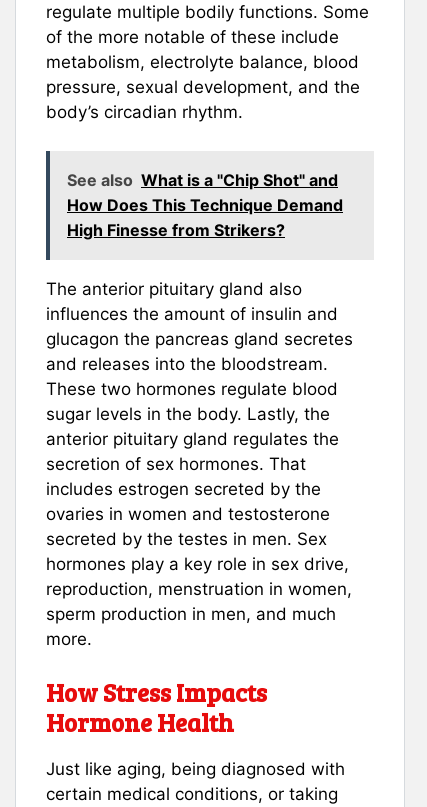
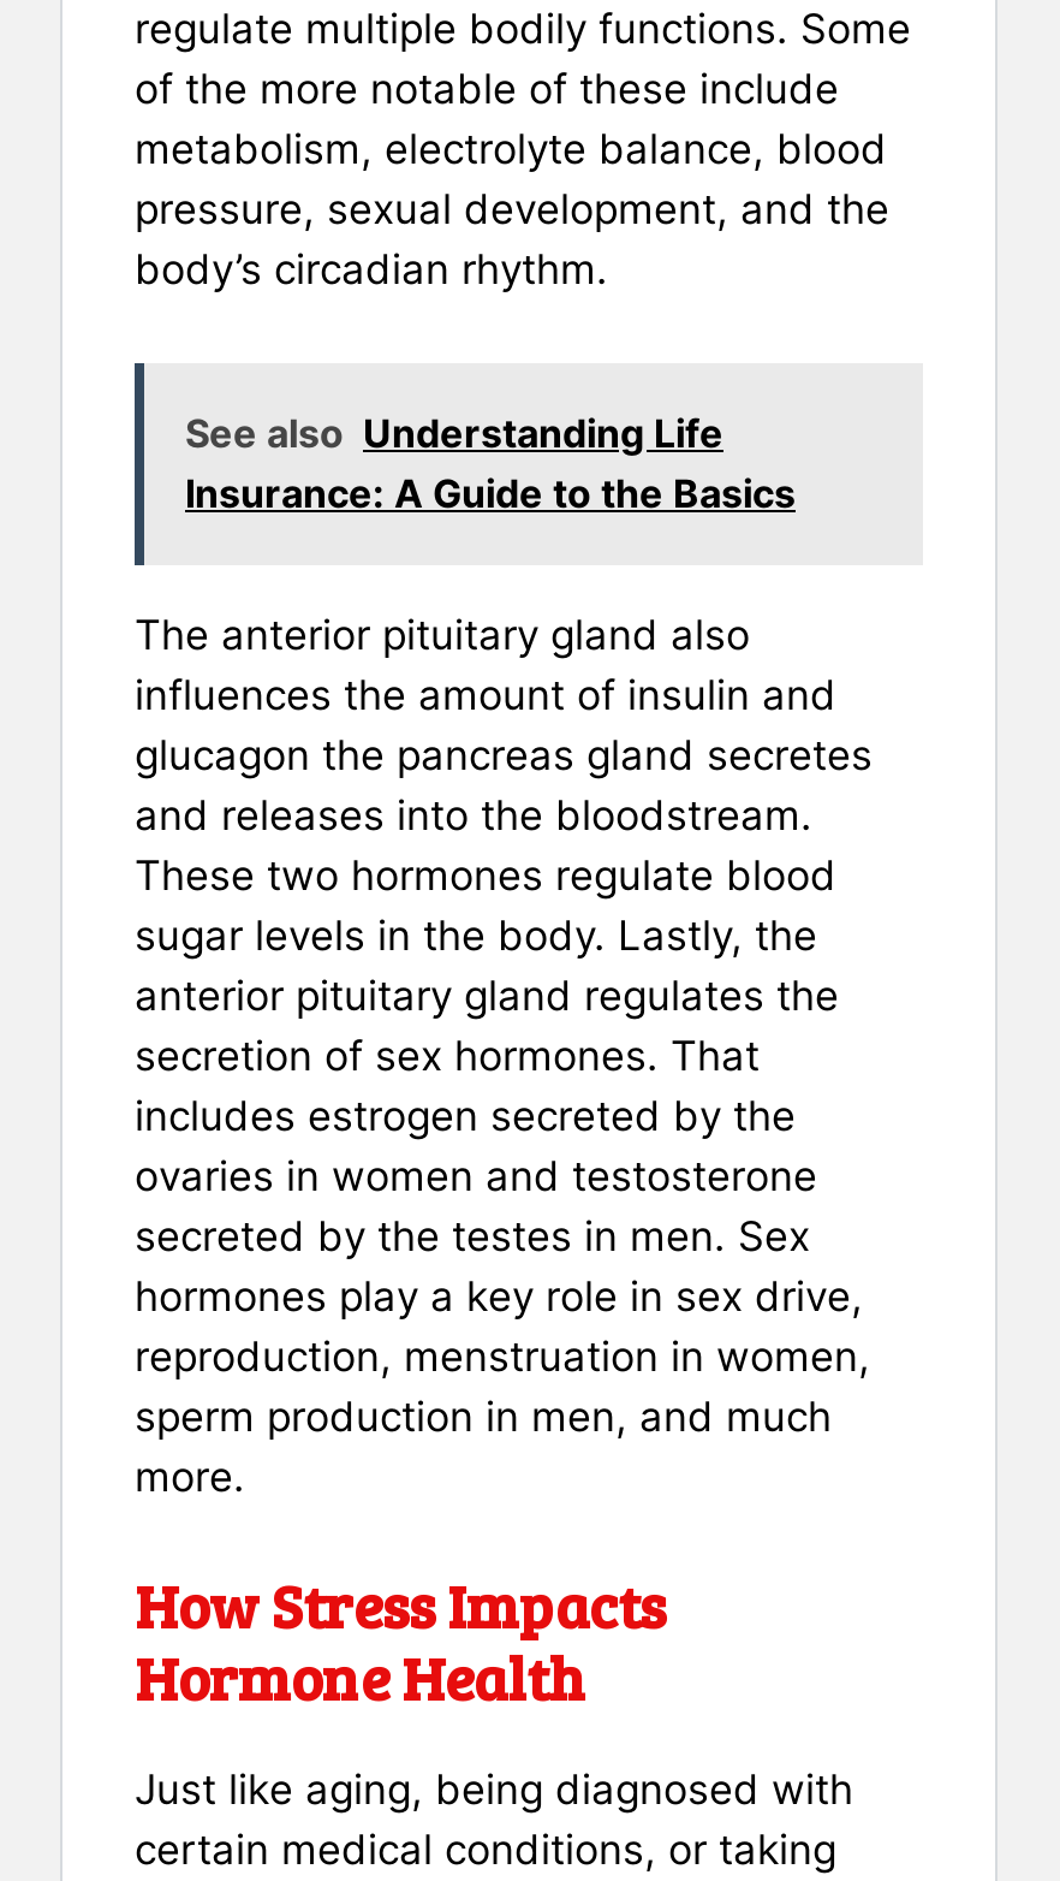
[67,170,343,240] See also What is a "Chip Shot" and | How Does This Technique Demand | High Finesse from Strikers? -> [185,409,796,517] See also Understanding Life | Insurance: A Guide to the Basics

